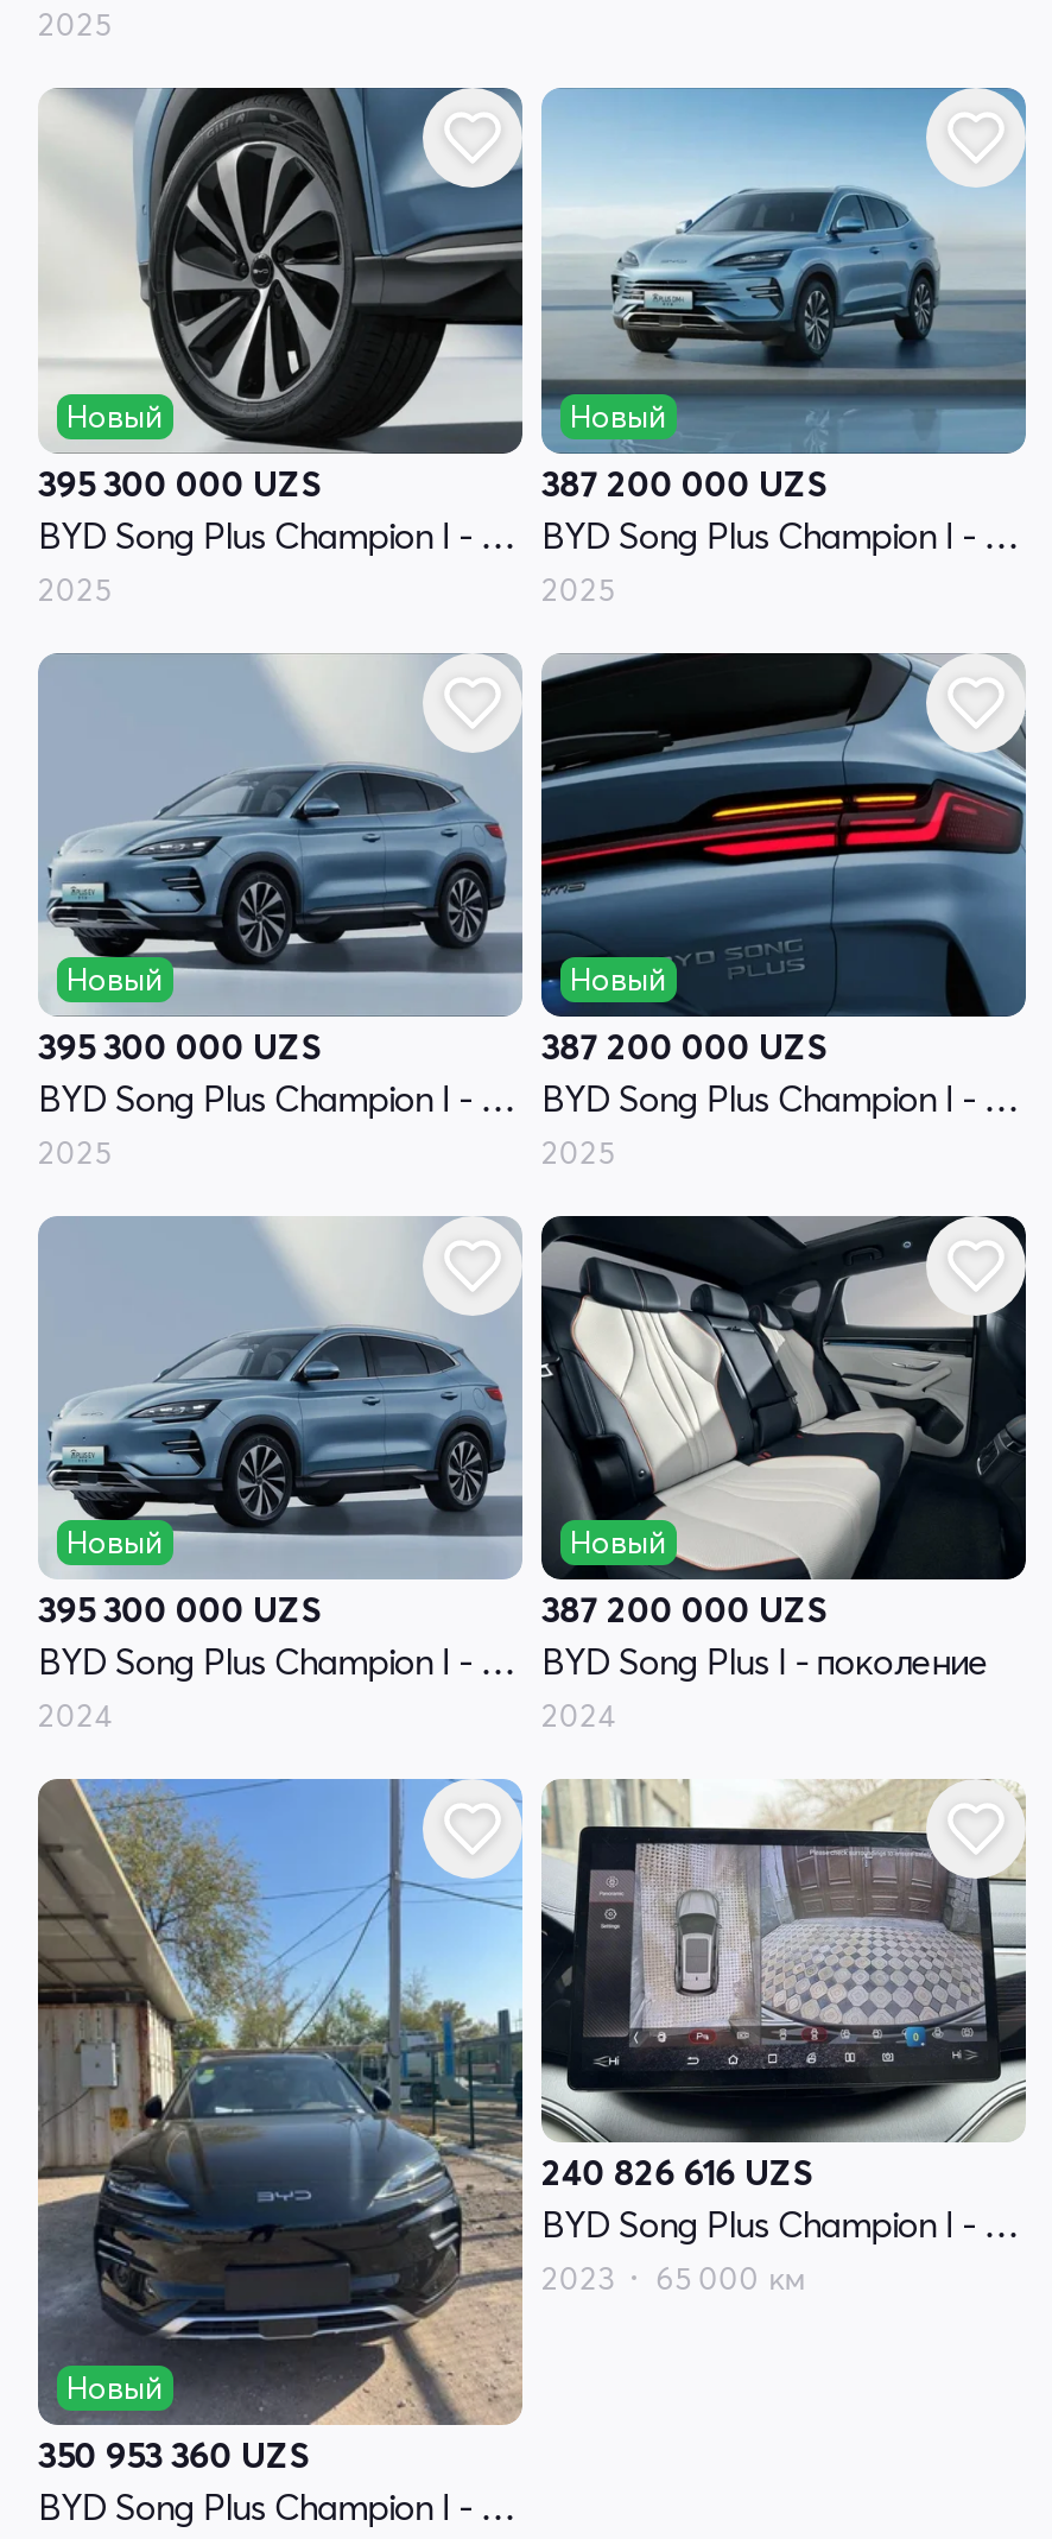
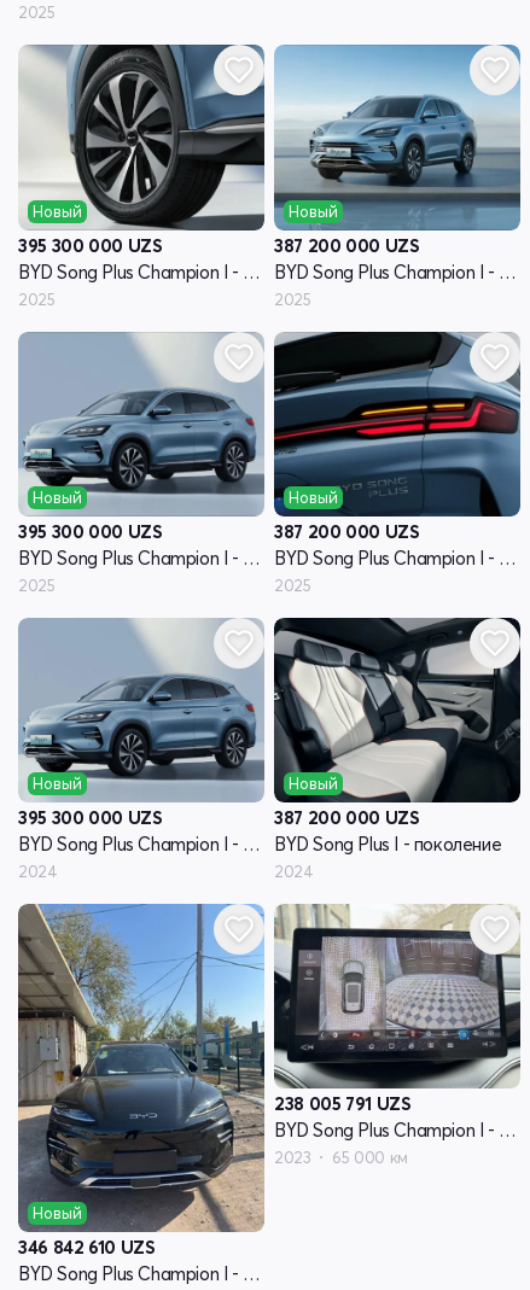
[541,2149,813,2195] 240 826 616 UZS -> [274,1092,411,1115] 238 005 791 UZS
[38,2432,310,2477] 350 953 360 UZS -> [18,1236,155,1259] 346 842 610 UZS

